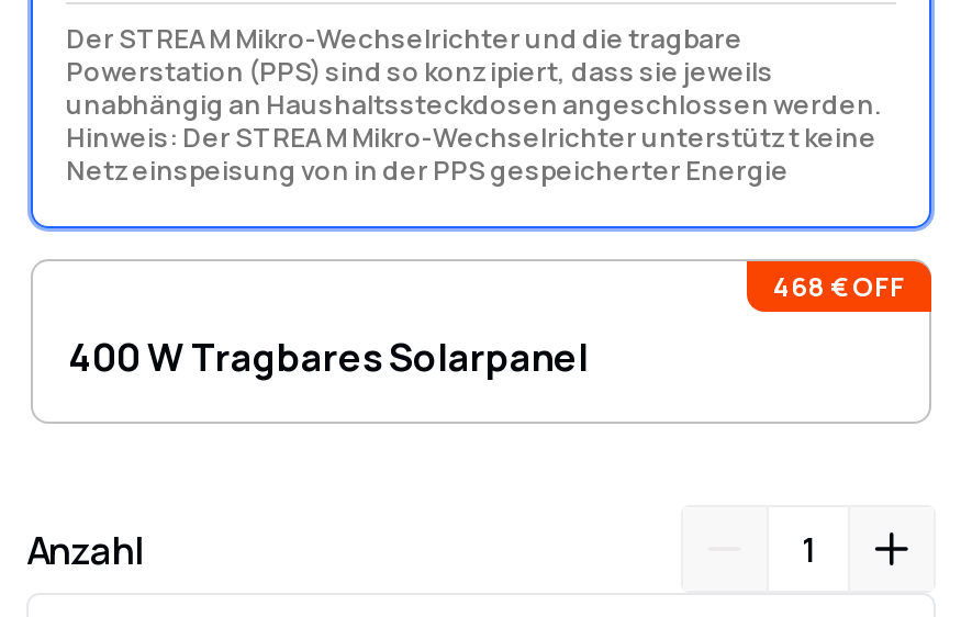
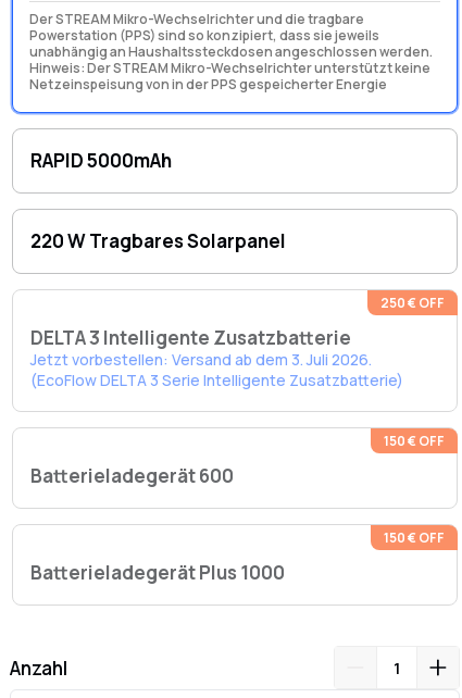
[68,269,905,383] 468 € OFF | 400 W Tragbares Solarpanel -> [30,148,445,585] RAPID 5000mAh | 220 W Tragbares Solarpanel | 250 € OFF | DELTA 3 Intelligente Zusatzbatterie | Jetzt vorbestellen: Versand ab dem 3. Juli 2026. | (EcoFlow DELTA 3 Serie Intelligente Zusatzbatterie) | 150 € OFF | Batterieladegerät 600 | 150 € OFF | Batterieladegerät Plus 1000

